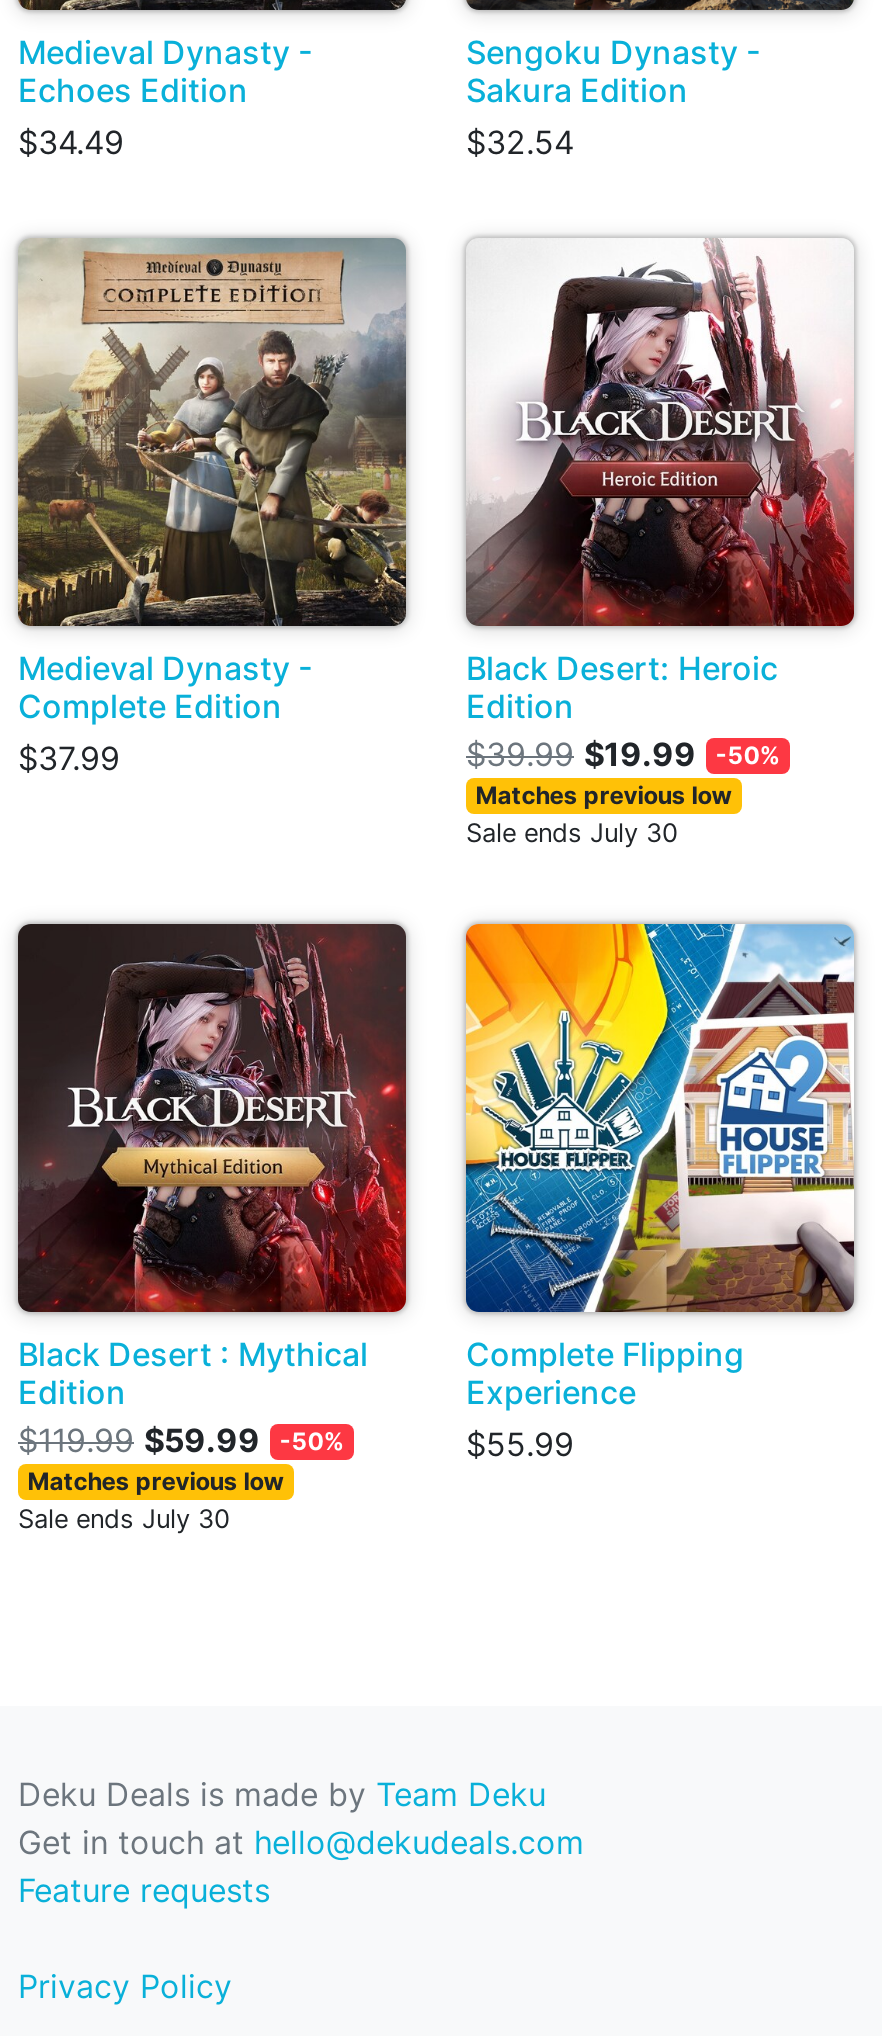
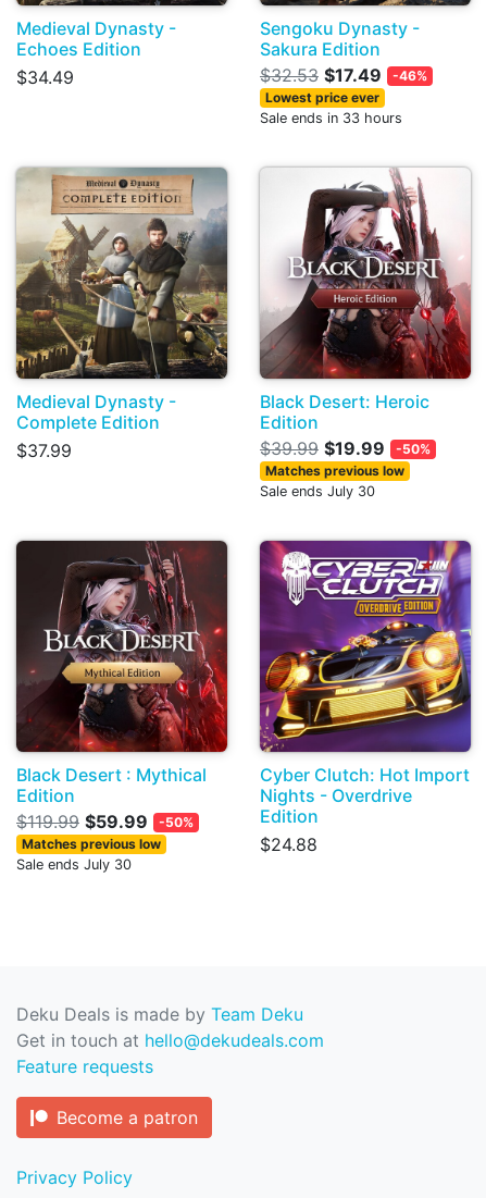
[466,122,574,162] $32.54 -> [260,64,427,126] $32.53 $17.49 | -46% | Lowest price ever | Sale ends in 33 hours
[464,922,856,1464] [image] | Complete Flipping | Experience | $55.99 -> [259,540,472,855] [image] | Cyber Clutch: Hot Import | Nights - Overdrive | Edition | $24.88
none -> [57,1107,198,1128] Become a patron

